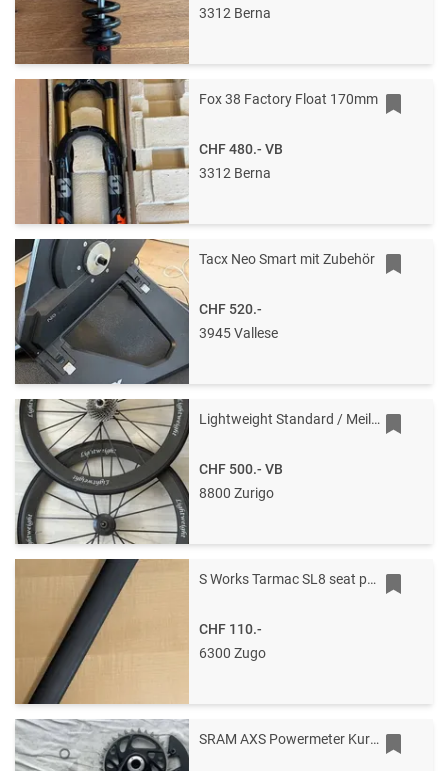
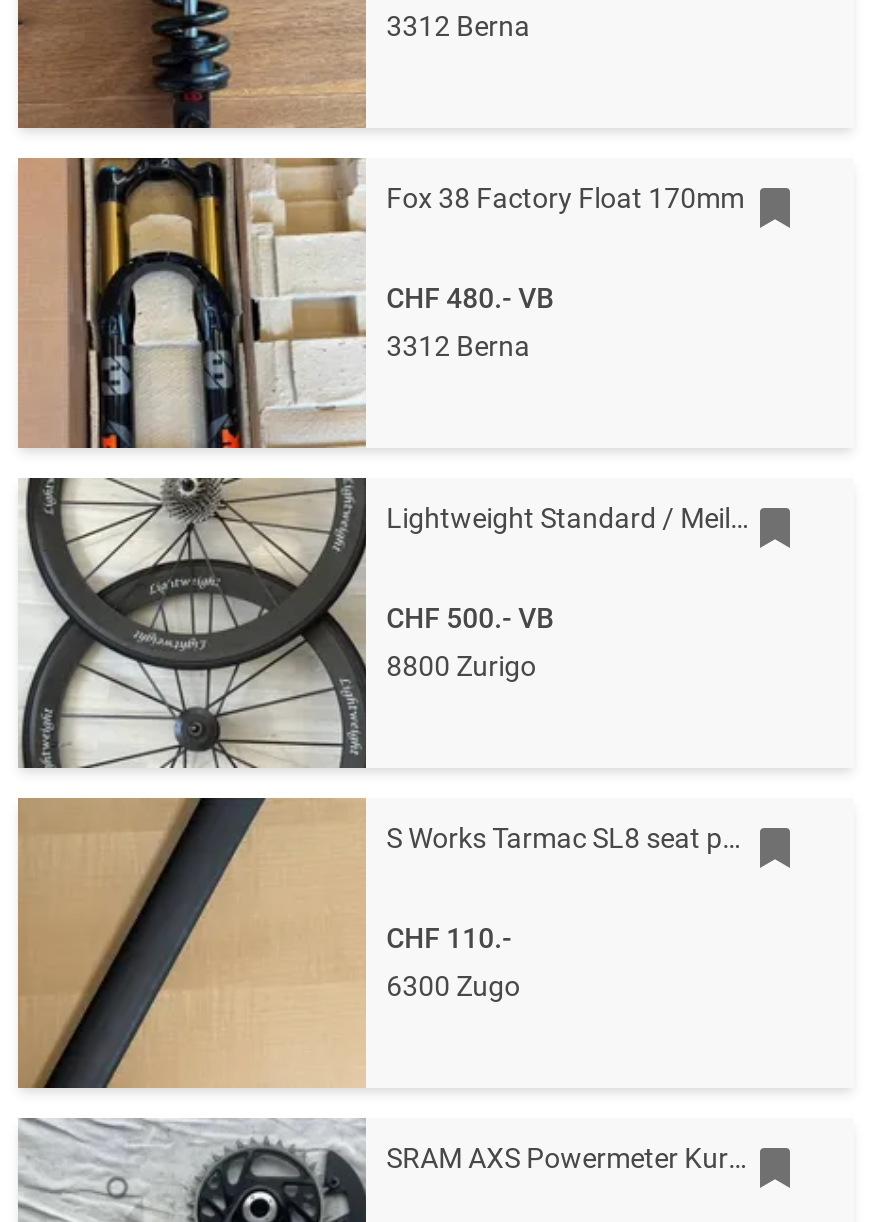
[14,239,375,385] [image] | Tacx Neo Smart mit Zubehör | CHF 520.- | 3945 Vallese -> none

